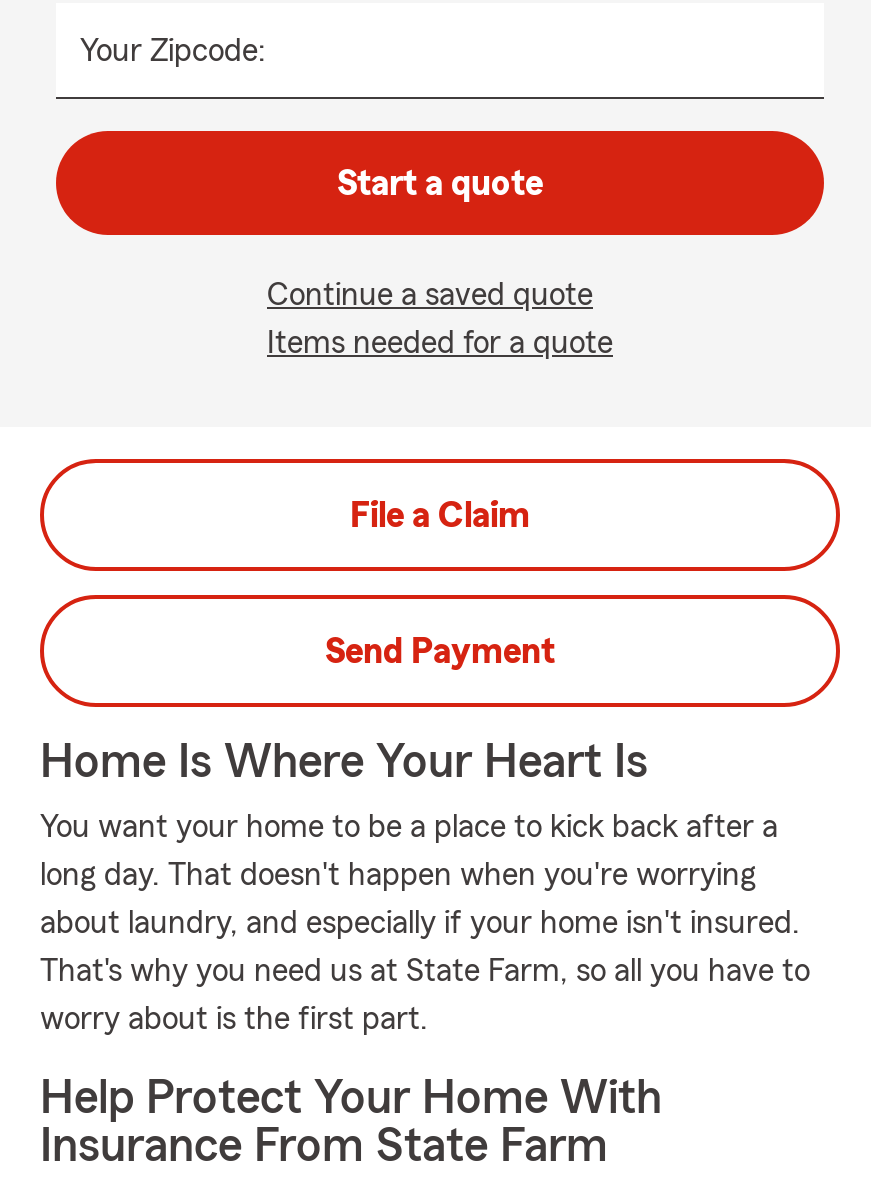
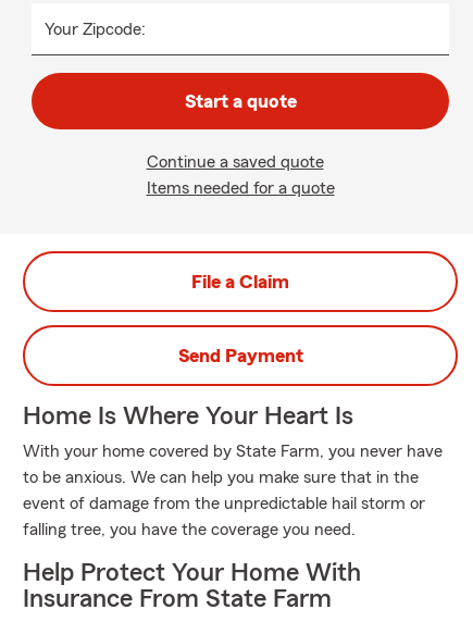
[40,811,810,1035] You want your home to be a place to kick back after a | long day. That doesn't happen when you're worrying | about laundry, and especially if your home isn't insured. | That's why you need us at State Farm, so all you have to | worry about is the first part. -> [23,443,443,538] With your home covered by State Farm, you never have | to be anxious. We can help you make sure that in the | event of damage from the unpredictable hail storm or | falling tree, you have the coverage you need.

